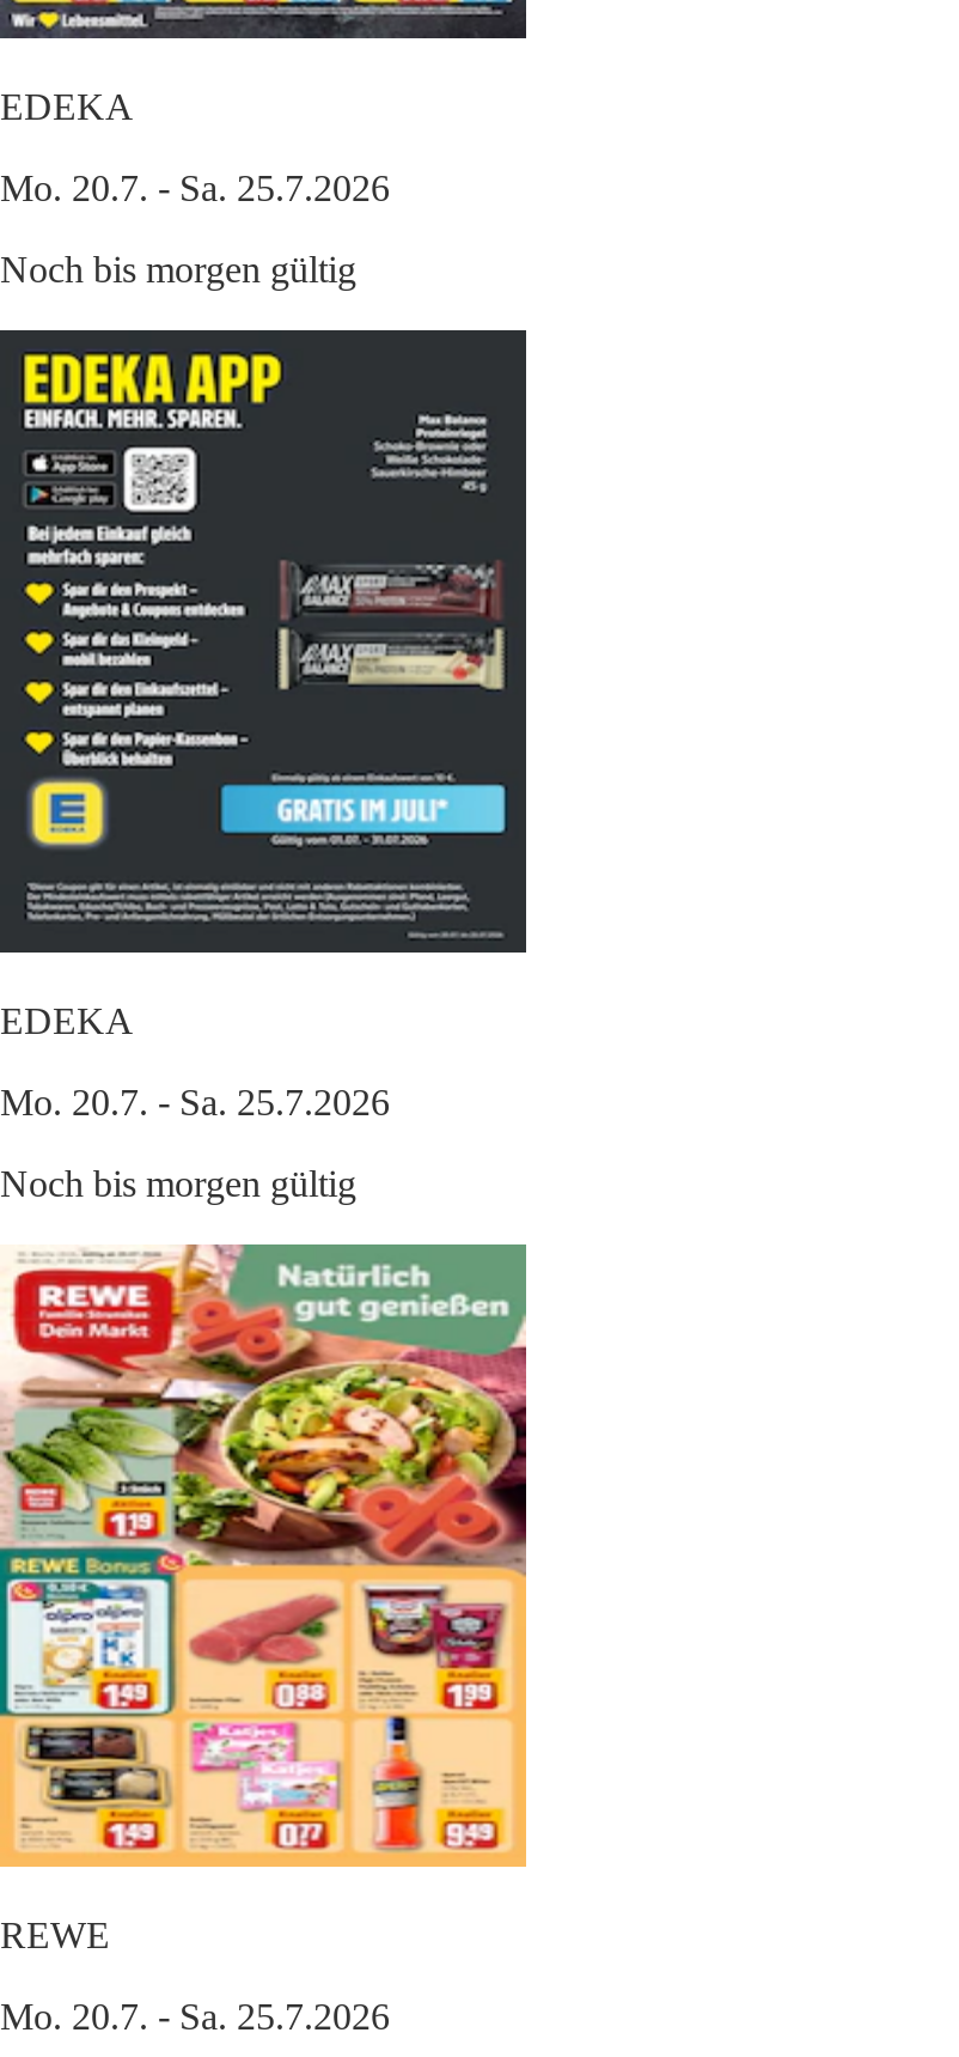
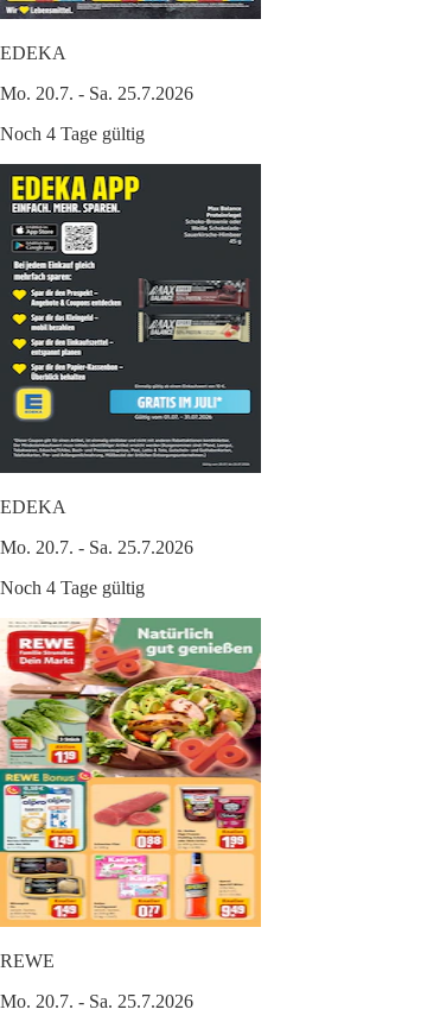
[0,249,356,290] Noch bis morgen gültig -> [0,124,145,144] Noch 4 Tage gültig
[0,1164,356,1204] Noch bis morgen gültig -> [0,578,145,598] Noch 4 Tage gültig

